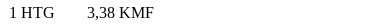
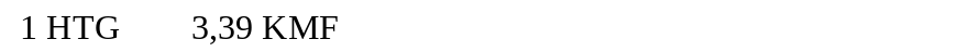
[9,4,154,21] 1 HTG 3,38 KMF -> [20,8,339,45] 1 HTG 3,39 KMF

